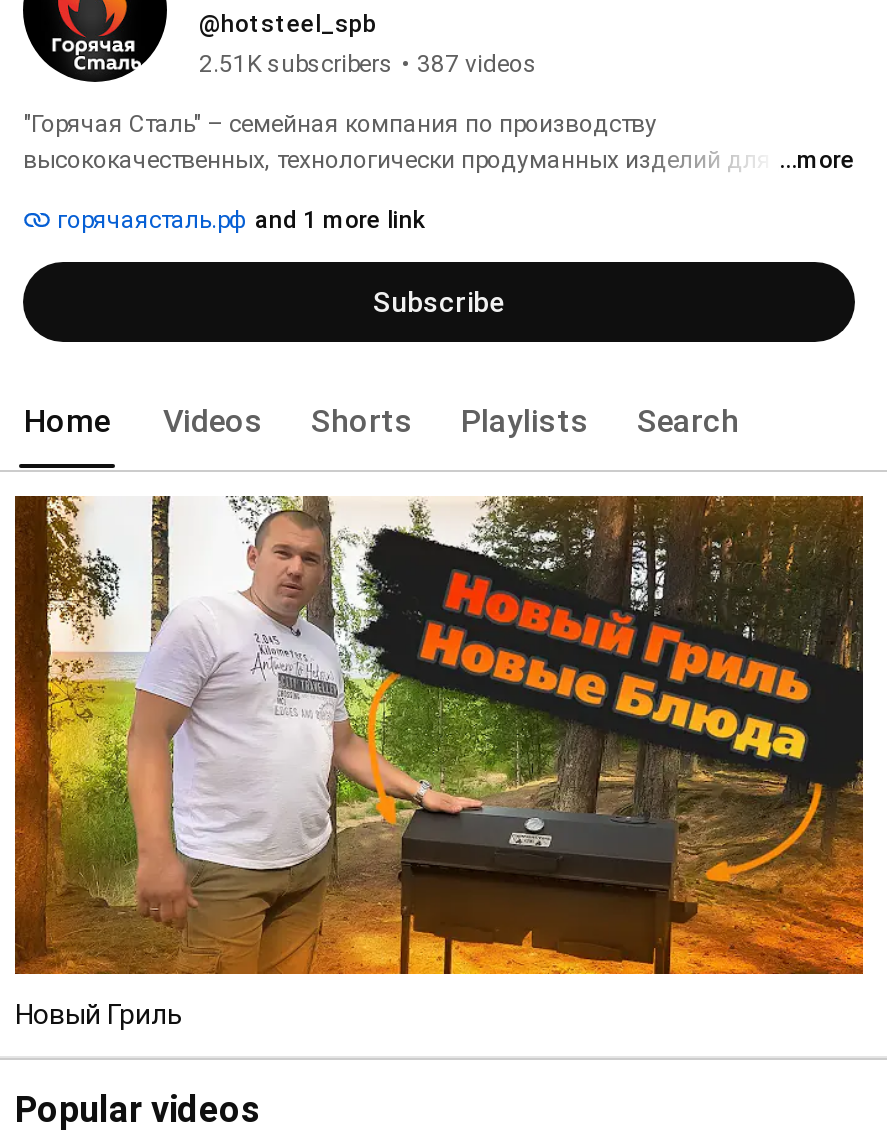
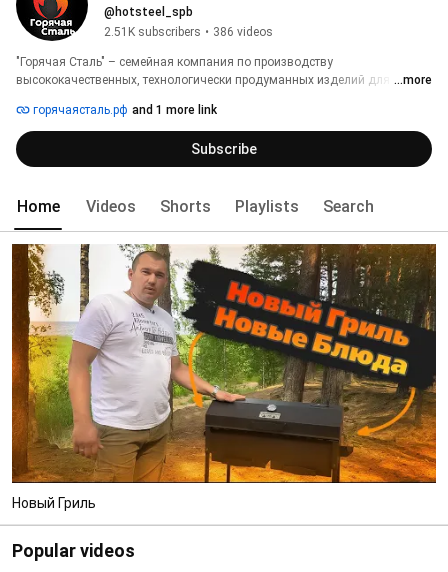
[199,50,537,78] 2.51K subscribers • 387 videos -> [104,25,273,39] 2.51K subscribers • 386 videos

